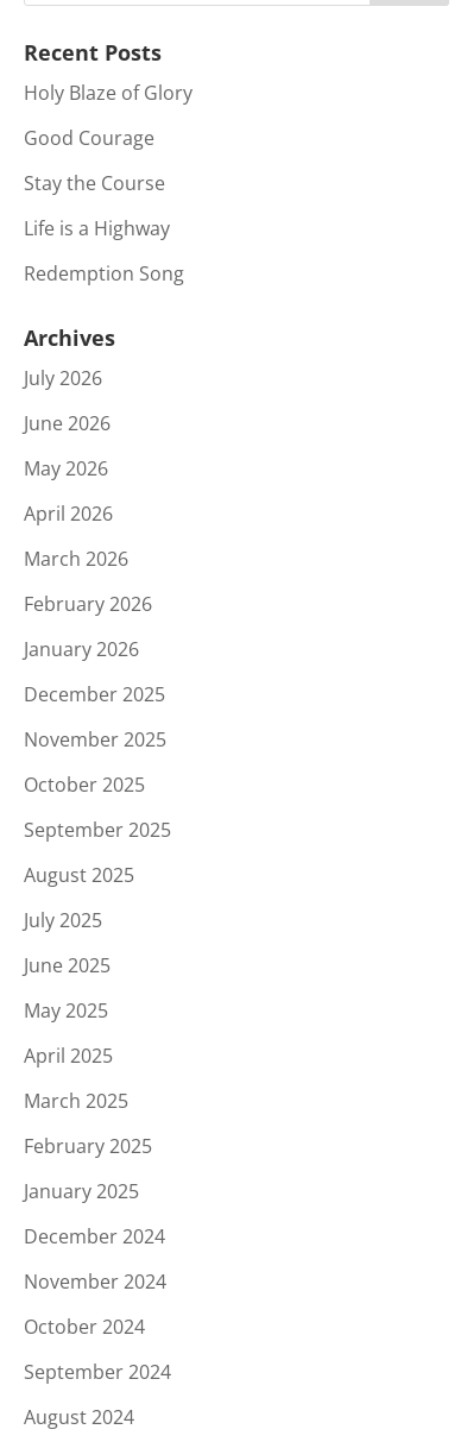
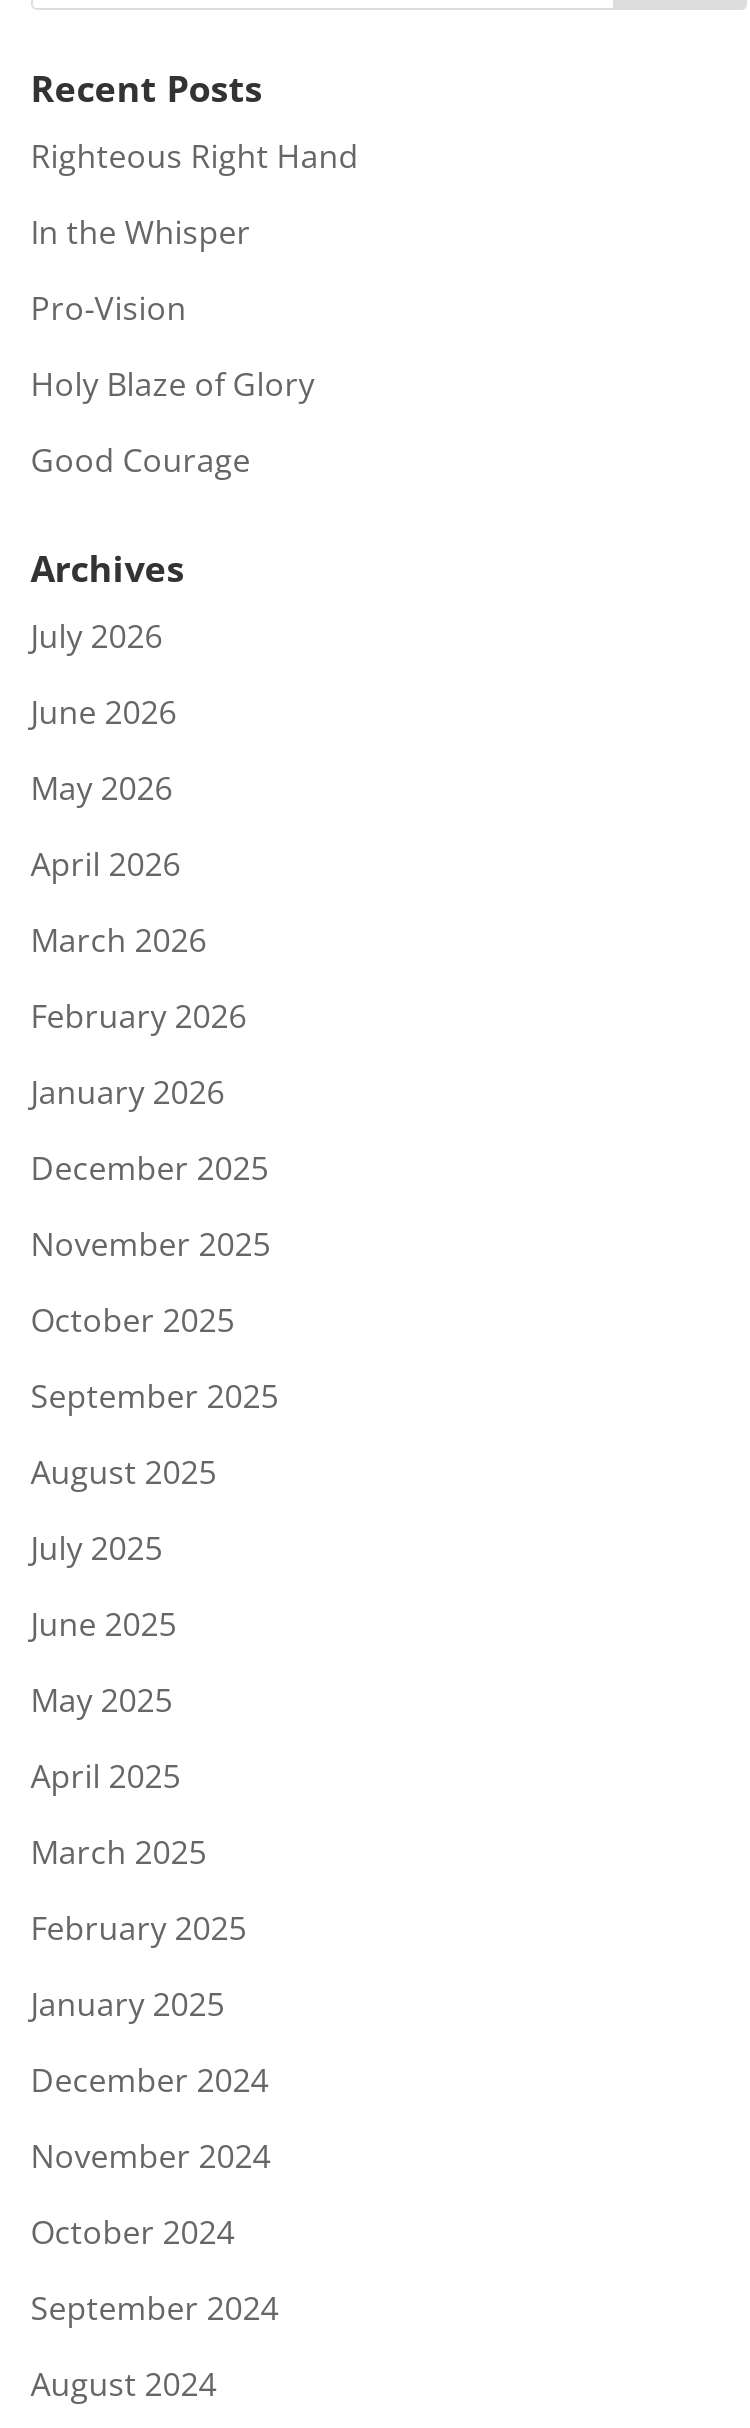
none -> [31,134,359,330] Righteous Right Hand | In the Whisper | Pro-Vision
moved [24,80,192,151] -> [31,362,315,482]: Holy Blaze of Glory | Good Courage
[24,170,184,286] Stay the Course | Life is a Highway | Redemption Song -> none

